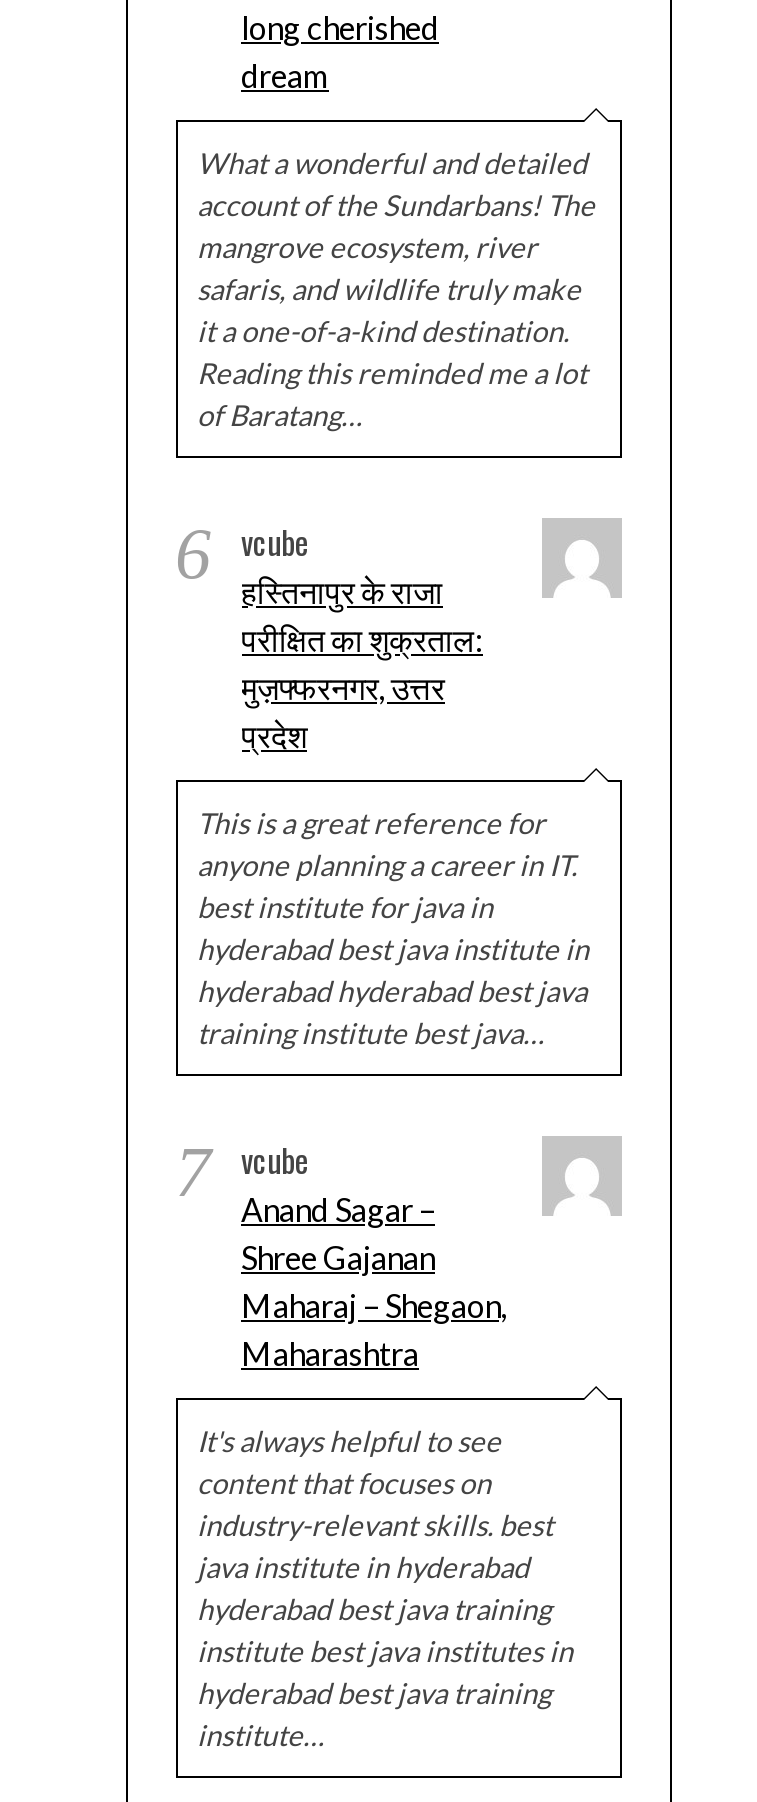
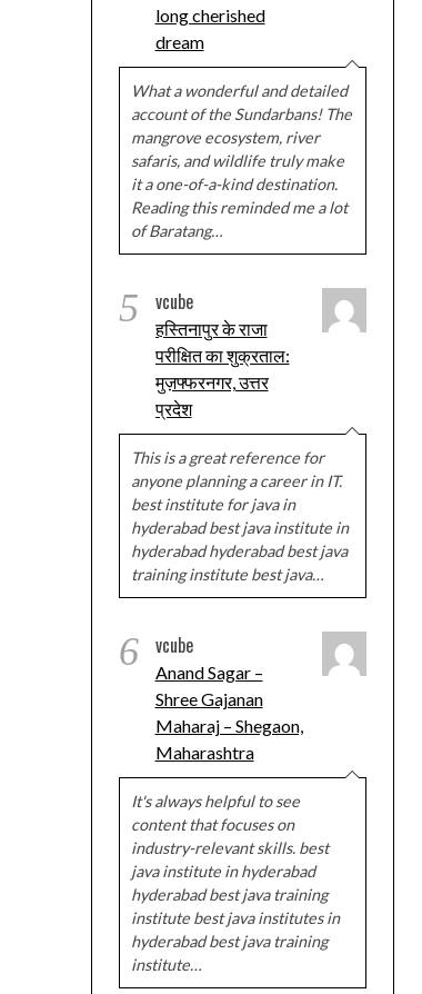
[175,514,443,610] 6 vcube हस्तिनापुर के राजा -> [118,286,267,339] 5 vcube हस्तिनापुर के राजा
[175,1132,435,1228] 7 vcube Anand Sagar – -> [118,629,263,683] 6 vcube Anand Sagar –

